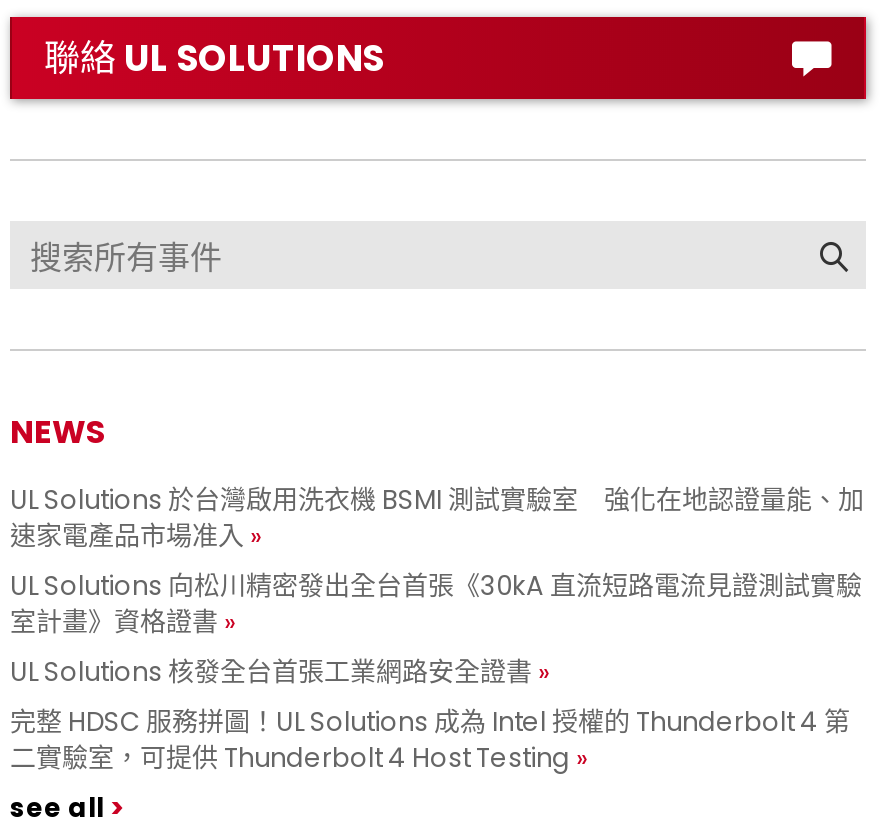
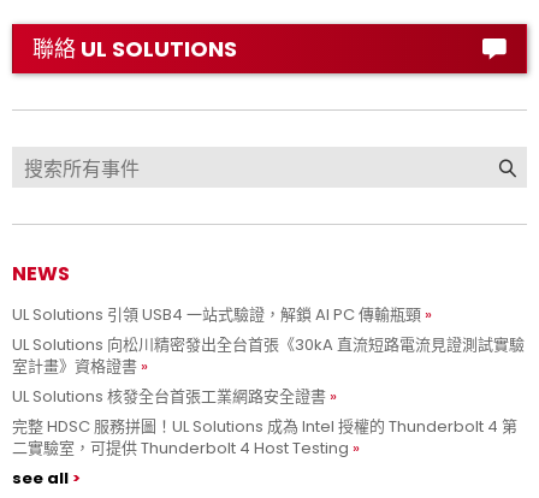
[10,482,864,556] UL Solutions 於台灣啟用洗衣機 BSMI 測試實驗室 強化在地認證量能、加 | 速家電產品市場准入 -> [12,304,421,326] UL Solutions 引領 USB4 一站式驗證，解鎖 AI PC 傳輸瓶頸

